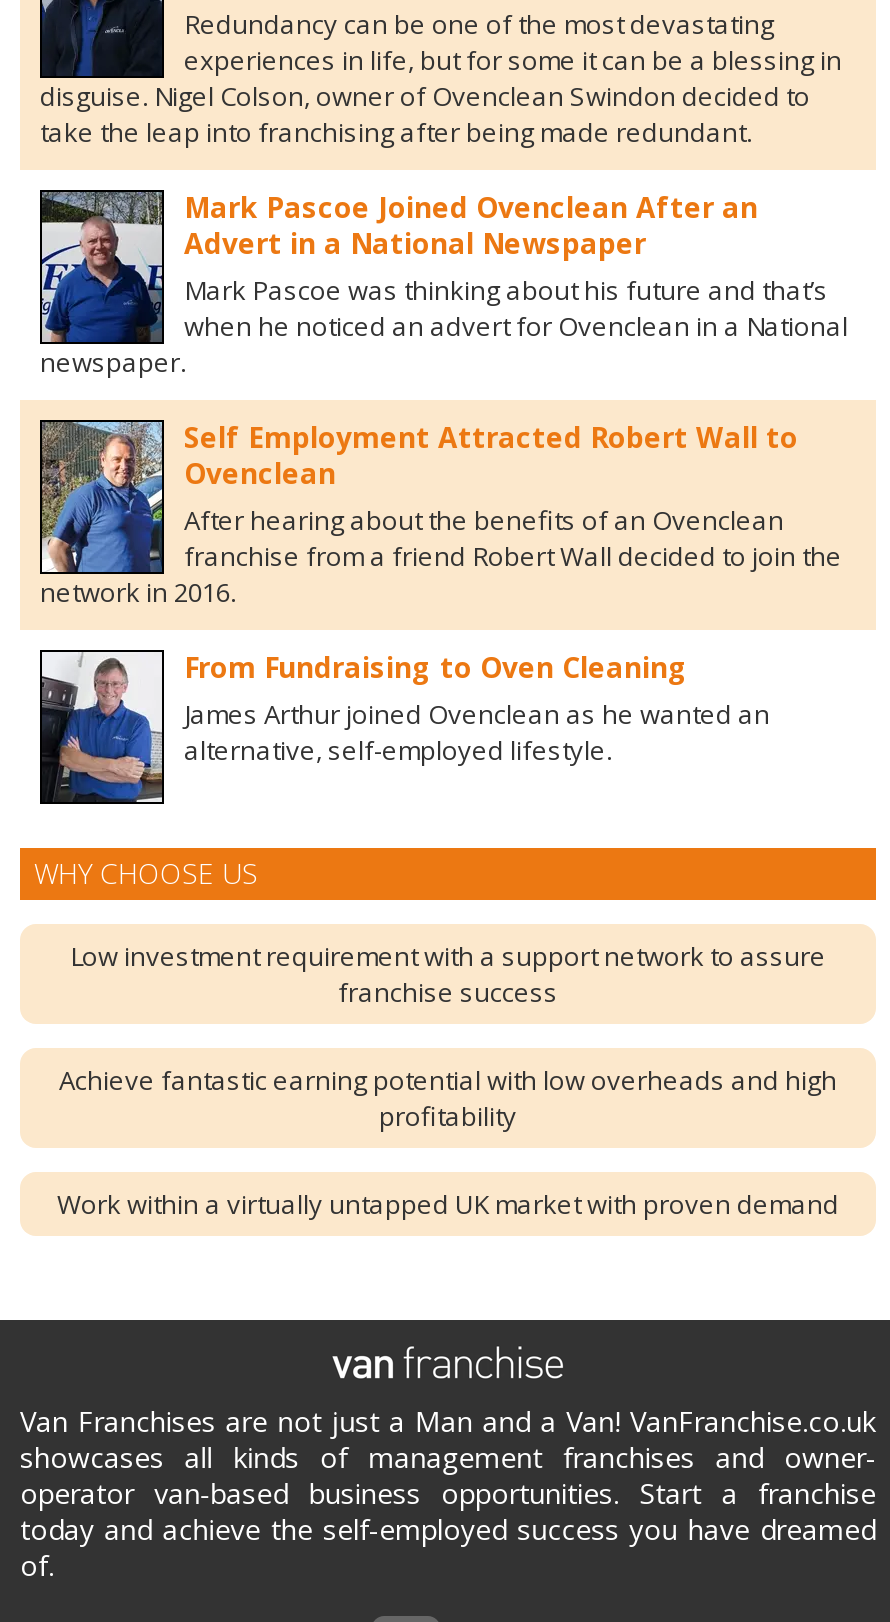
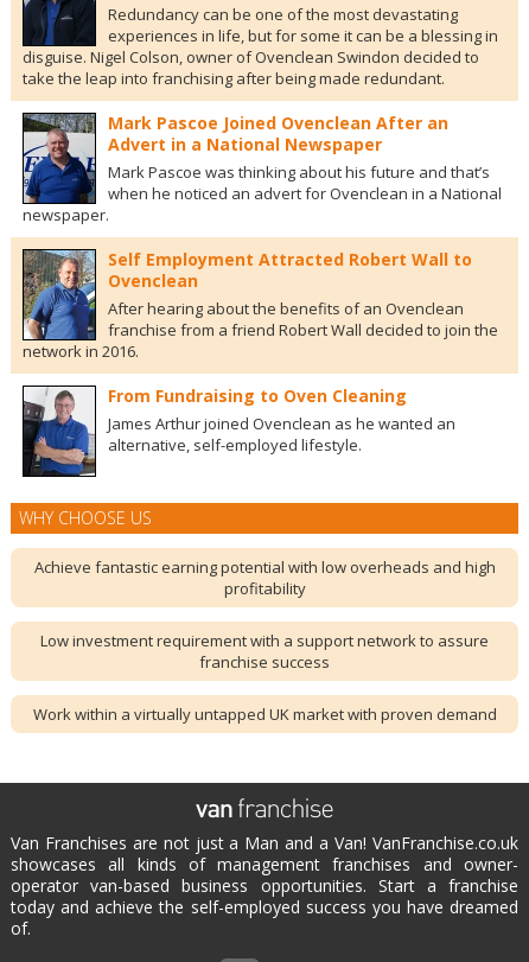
moved [70,939,826,1011] -> [40,630,489,673]: Low investment requirement with a support network to assure | franchise success
moved [59,1063,837,1135] -> [34,557,495,599]: Achieve fantastic earning potential with low overheads and high | profitability

